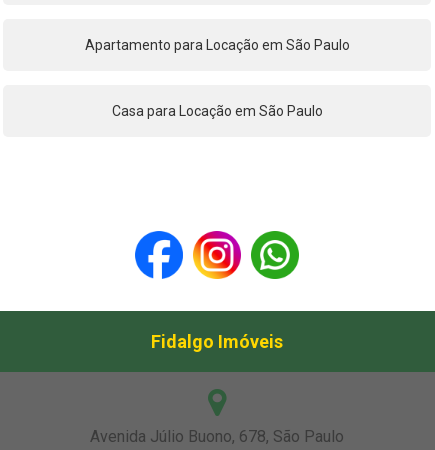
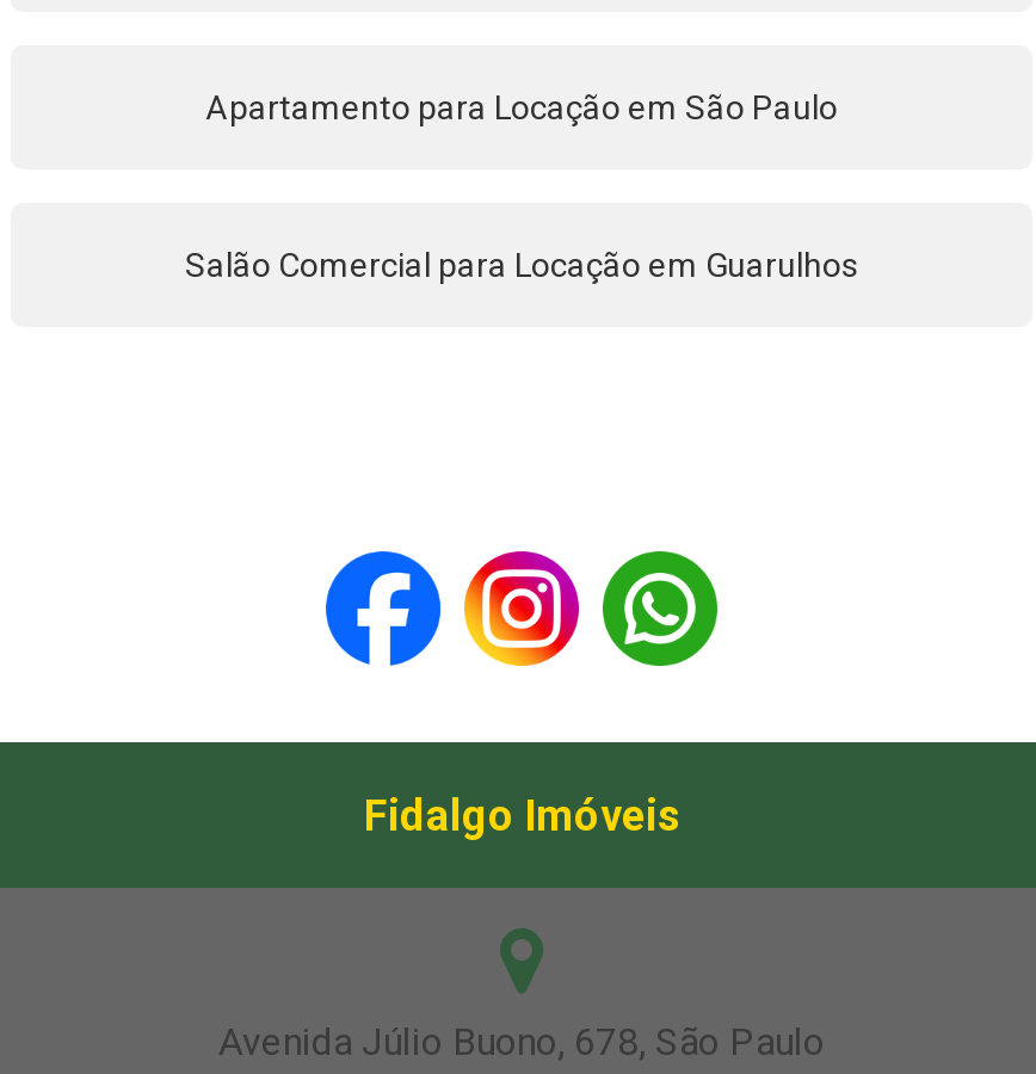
[111,103,322,119] Casa para Locação em São Paulo -> [185,247,858,285] Salão Comercial para Locação em Guarulhos

